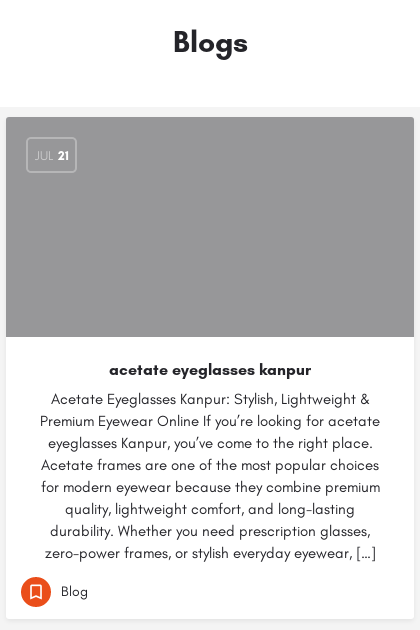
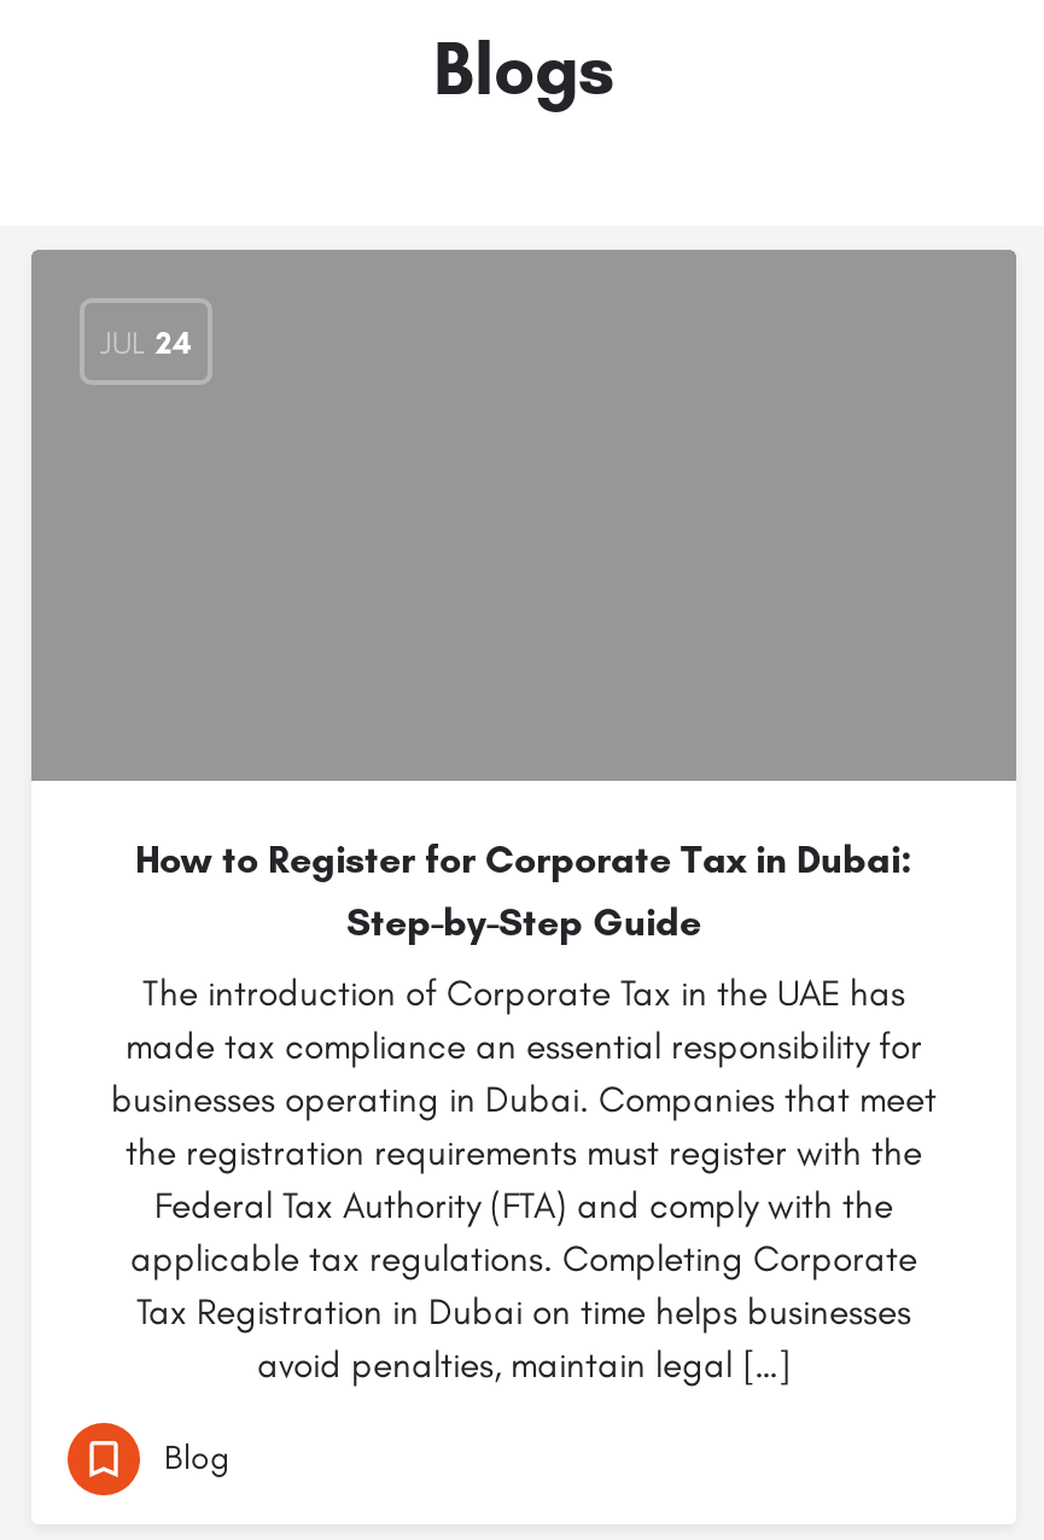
[34,147,68,162] JUL 21 -> [100,323,192,360] JUL 24
[109,360,311,379] acetate eyeglasses kanpur -> [135,836,912,945] How to Register for Corporate Tax in Dubai: | Step-by-Step Guide
[40,390,380,562] Acetate Eyeglasses Kanpur: Stylish, Lightweight & | Premium Eyewear Online If you’re looking for acetate | eyeglasses Kanpur, you’ve come to the right place. | Acetate frames are one of the most popular choices | for modern eyewear because they combine premium | quality, lightweight comfort, and long-lasting | durability. Whether you need prescription glasses, | zero-power frames, or stylish everyday eyewear, […] -> [111,972,937,1387] The introduction of Corporate Tax in the UAE has | made tax compliance an essential responsibility for | businesses operating in Dubai. Companies that meet | the registration requirements must register with the | Federal Tax Authority (FTA) and comply with the | applicable tax regulations. Completing Corporate | Tax Registration in Dubai on time helps businesses | avoid penalties, maintain legal […]

